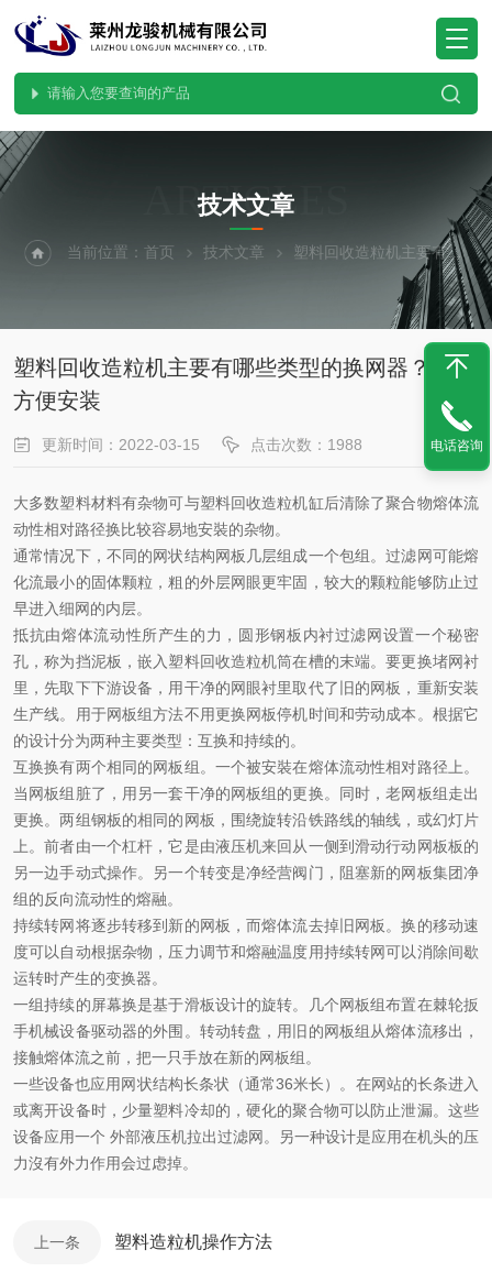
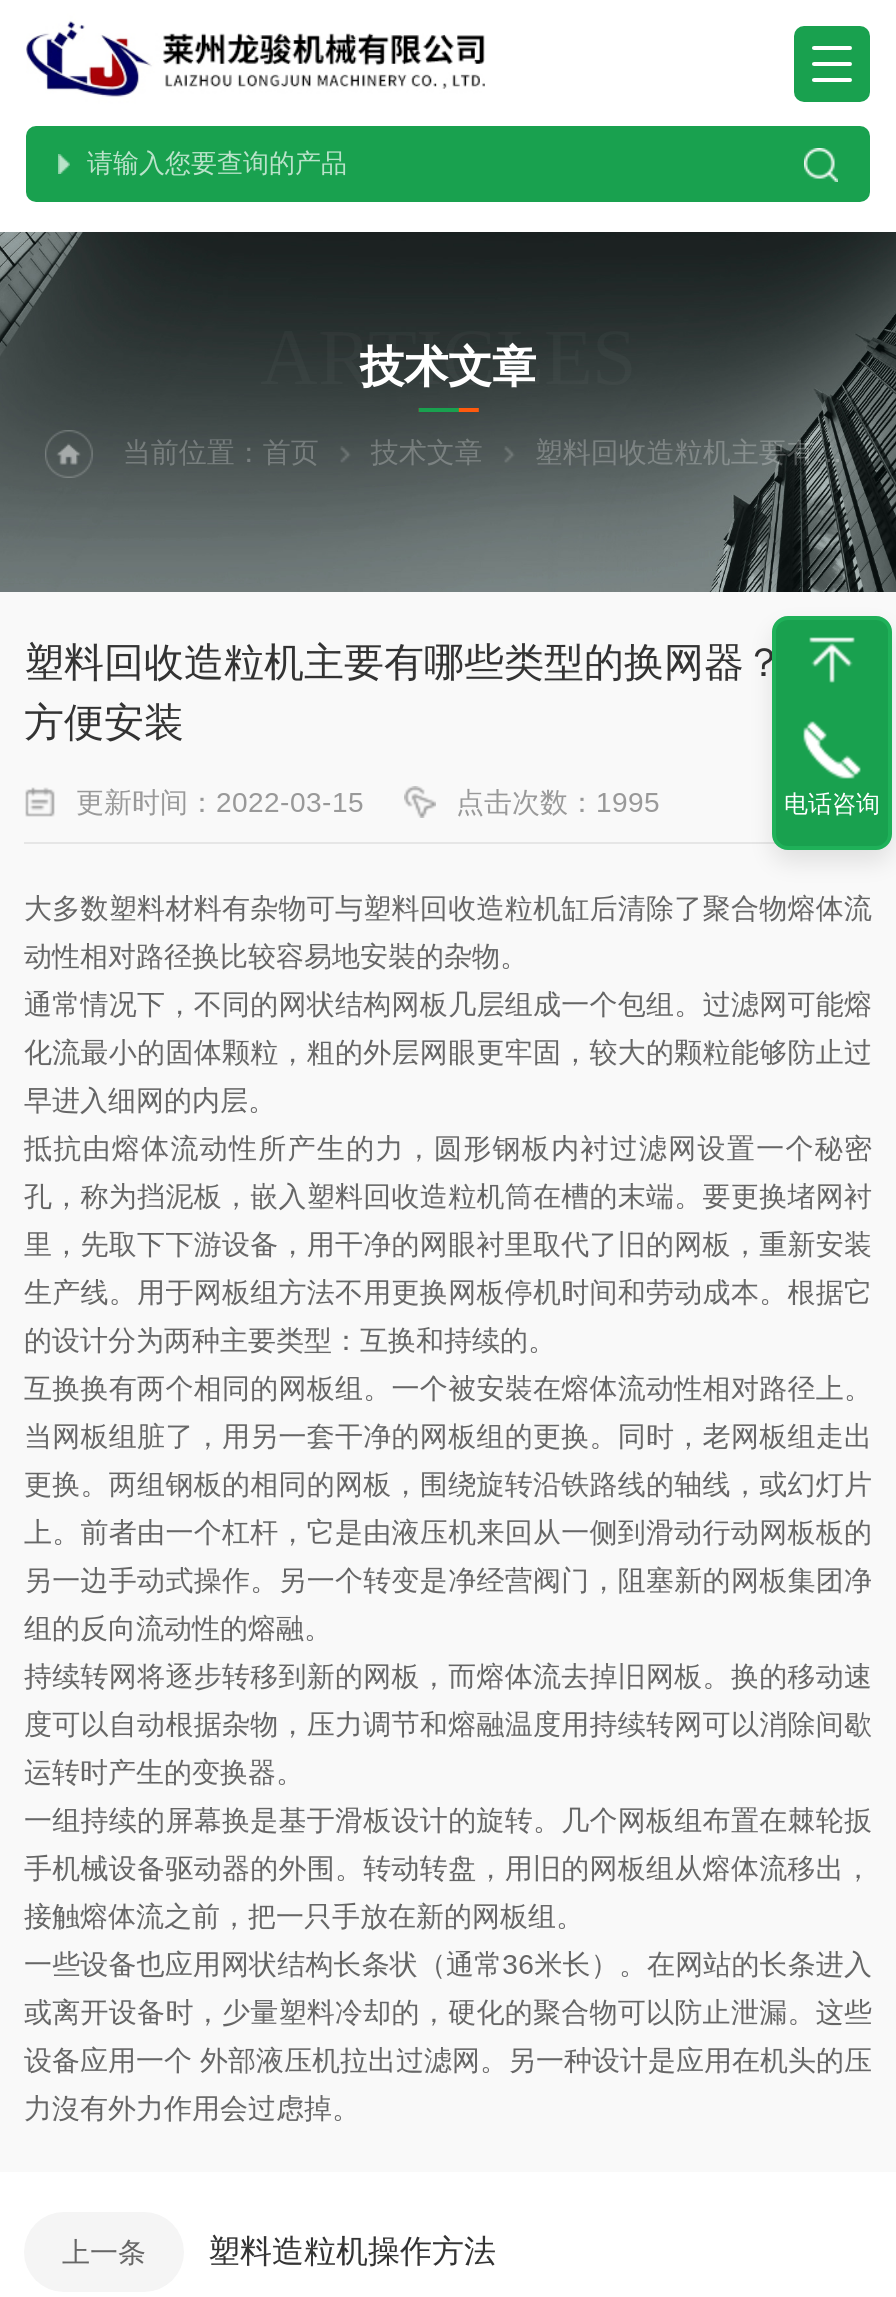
[250,436,362,453] 点击次数：1988 -> [456,786,660,818] 点击次数：1995

